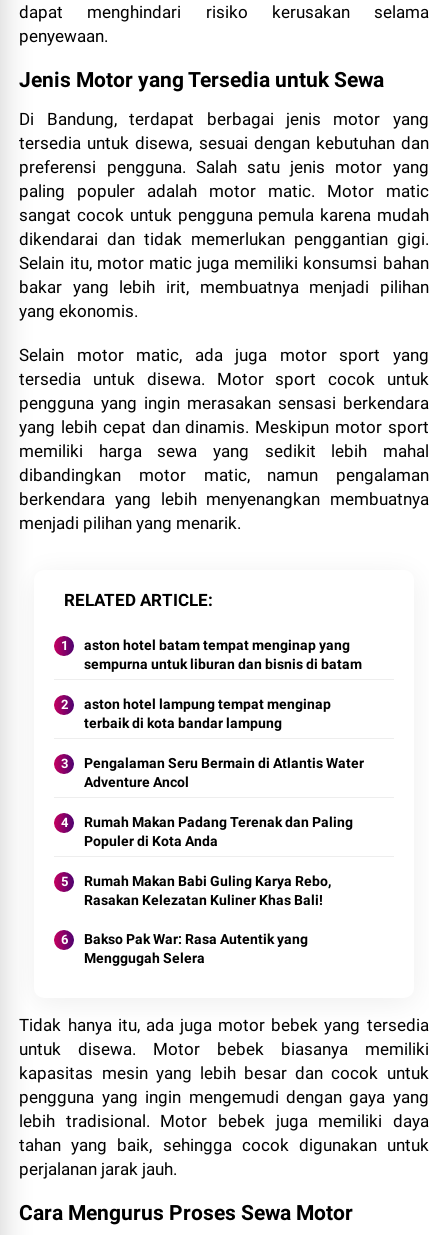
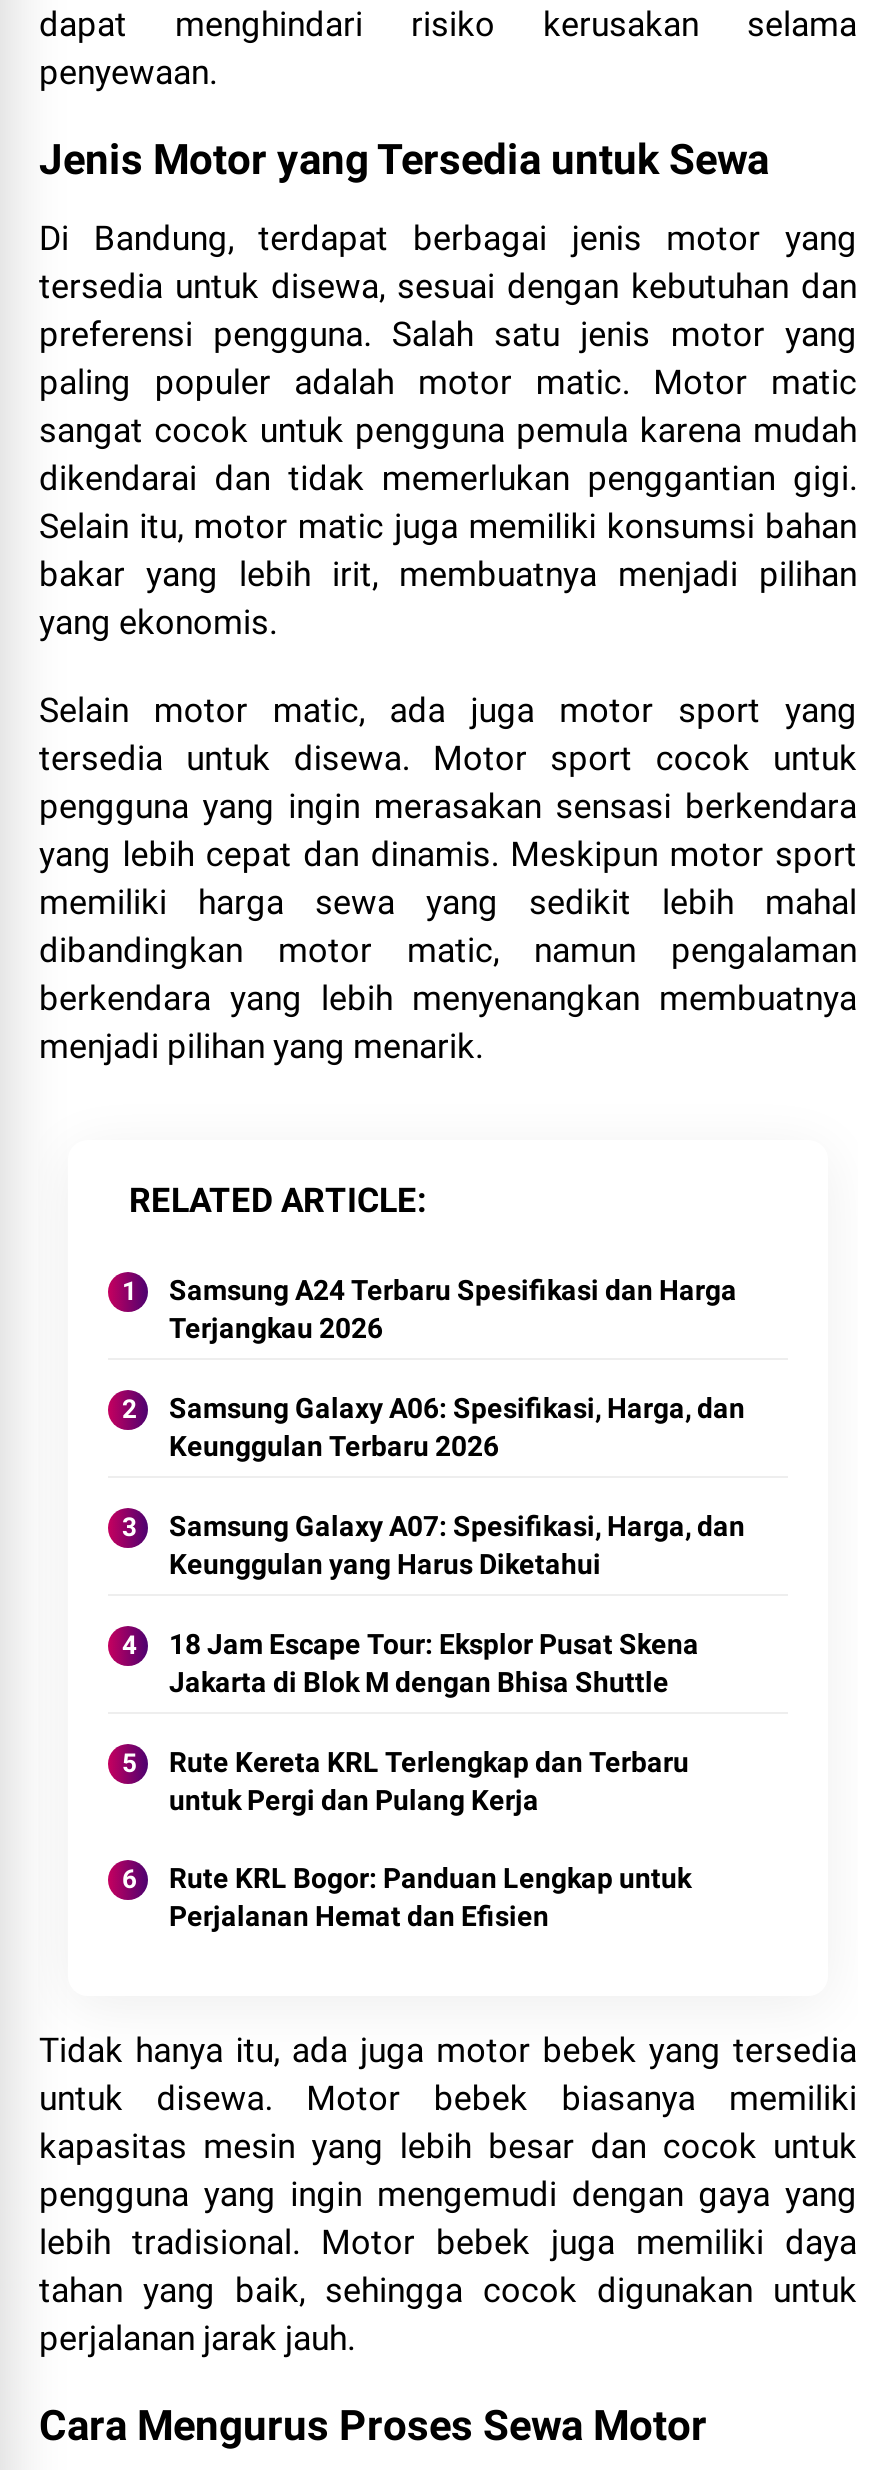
[84,637,362,672] aston hotel batam tempat menginap yang | sempurna untuk liburan dan bisnis di batam -> [169,1274,737,1344] Samsung A24 Terbaru Spesifikasi dan Harga | Terjangkau 2026
[84,696,331,731] aston hotel lampung tempat menginap | terbaik di kota bandar lampung -> [169,1392,745,1462] Samsung Galaxy A06: Spesifikasi, Harga, dan | Keunggulan Terbaru 2026
[84,755,364,790] Pengalaman Seru Bermain di Atlantis Water | Adventure Ancol -> [169,1510,745,1580] Samsung Galaxy A07: Spesifikasi, Harga, dan | Keunggulan yang Harus Diketahui
[84,814,353,849] Rumah Makan Padang Terenak dan Paling | Populer di Kota Anda -> [169,1628,699,1698] 18 Jam Escape Tour: Eksplor Pusat Skena | Jakarta di Blok M dengan Bhisa Shuttle
[84,873,331,908] Rumah Makan Babi Guling Karya Rebo, | Rasakan Kelezatan Kuliner Khas Bali! -> [169,1746,689,1816] Rute Kereta KRL Terlengkap dan Terbaru | untuk Pergi dan Pulang Kerja
[84,931,308,966] Bakso Pak War: Rasa Autentik yang | Menggugah Selera -> [169,1862,691,1932] Rute KRL Bogor: Panduan Lengkap untuk | Perjalanan Hemat dan Efisien

